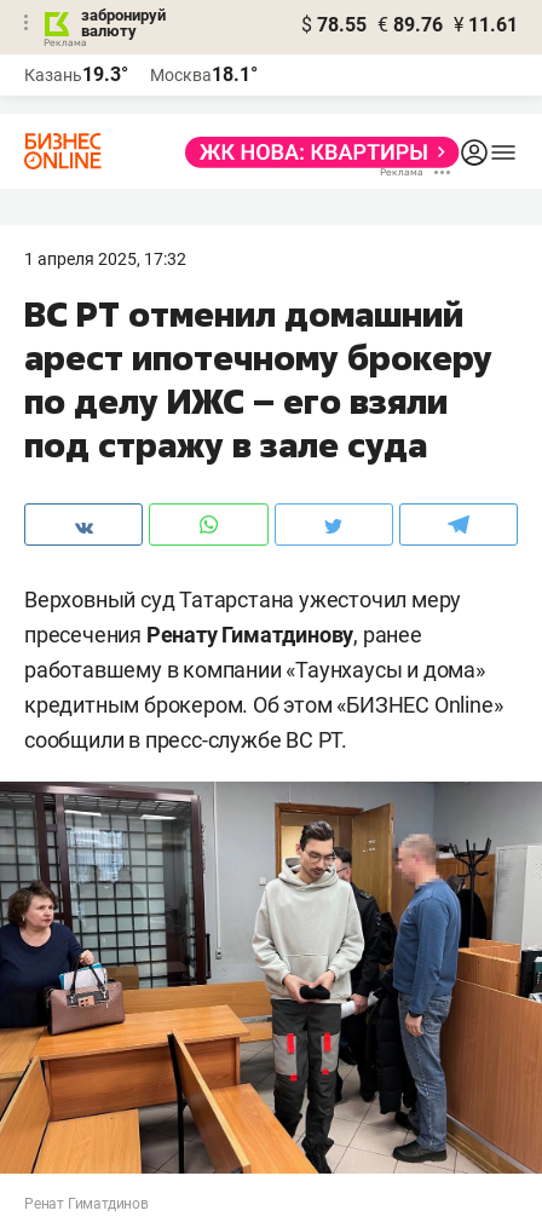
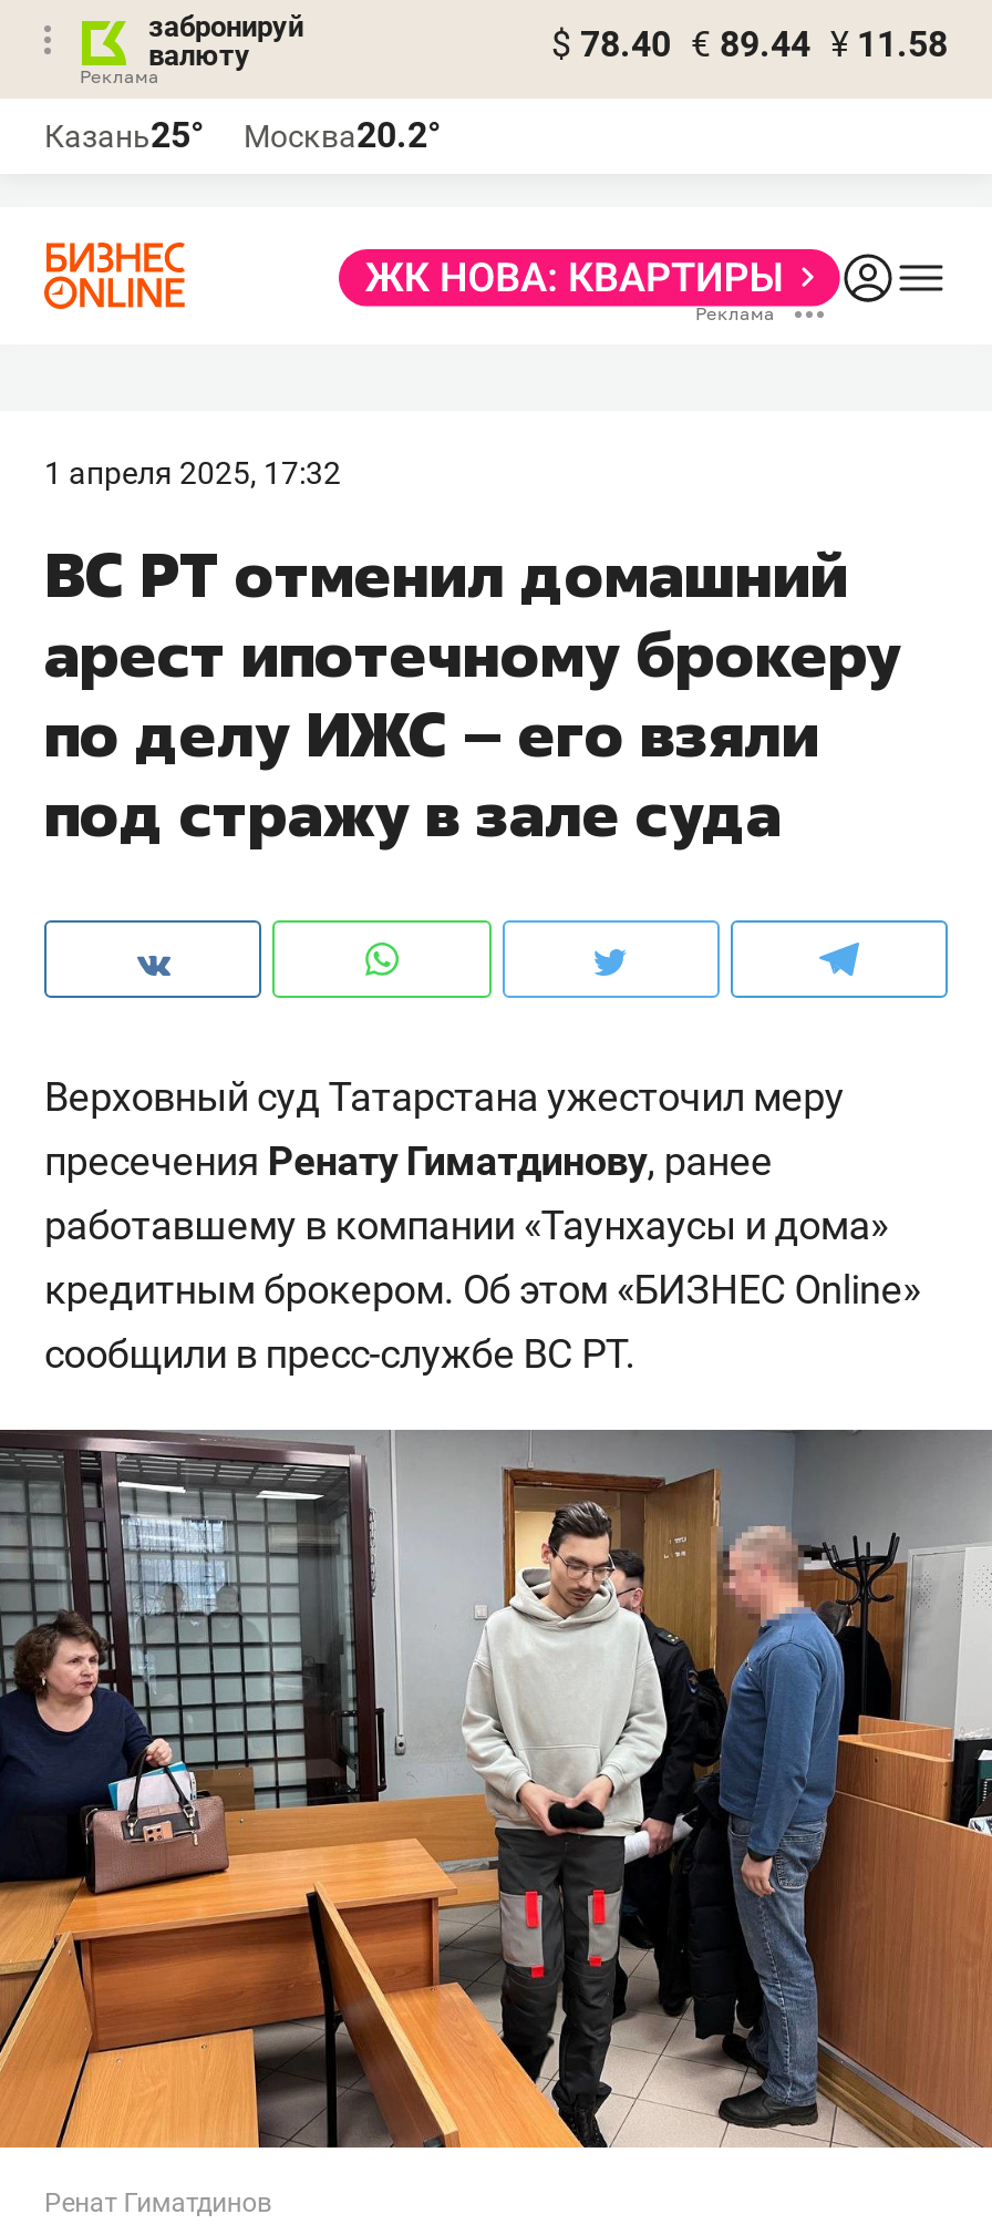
[301,13,518,36] $ 78.55 € 89.76 ¥ 11.61 -> [551,23,948,65] $ 78.40 € 89.44 ¥ 11.58
[24,63,128,86] Казань19.3° -> [44,114,204,156] Казань25°
[150,63,258,86] Москва18.1° -> [244,114,441,156] Москва20.2°

